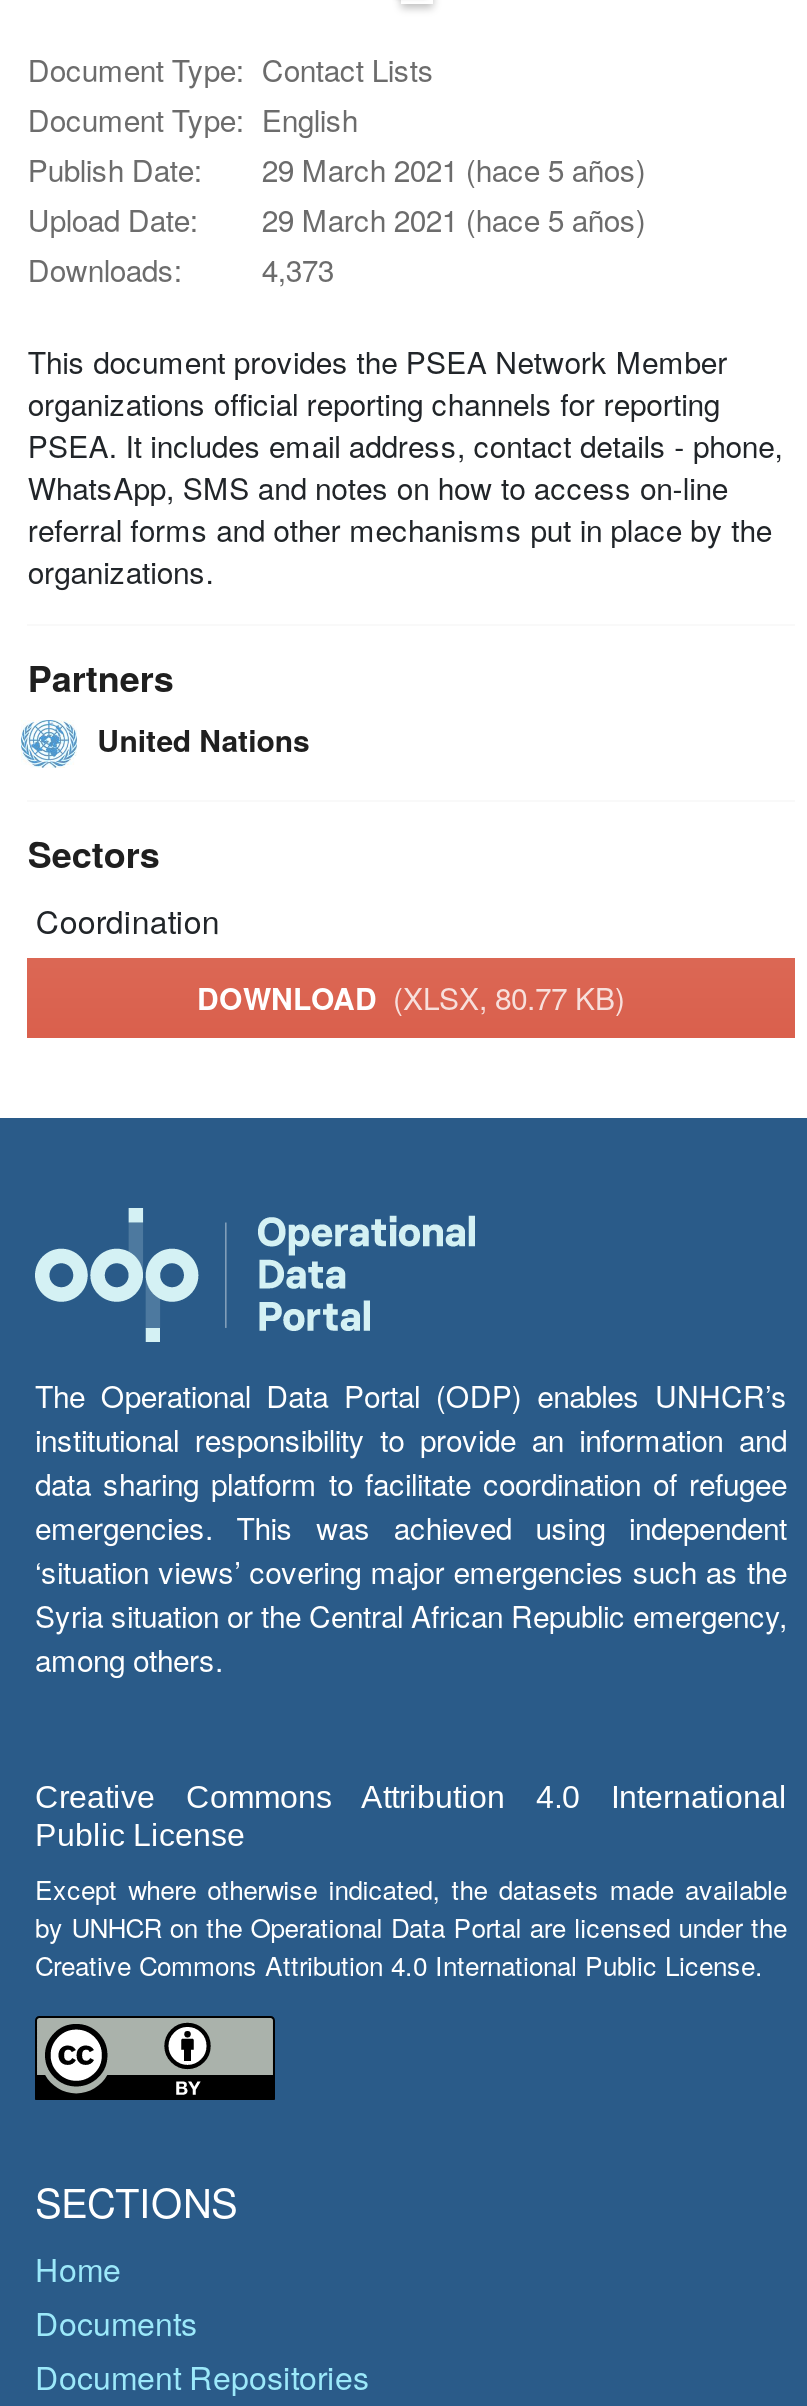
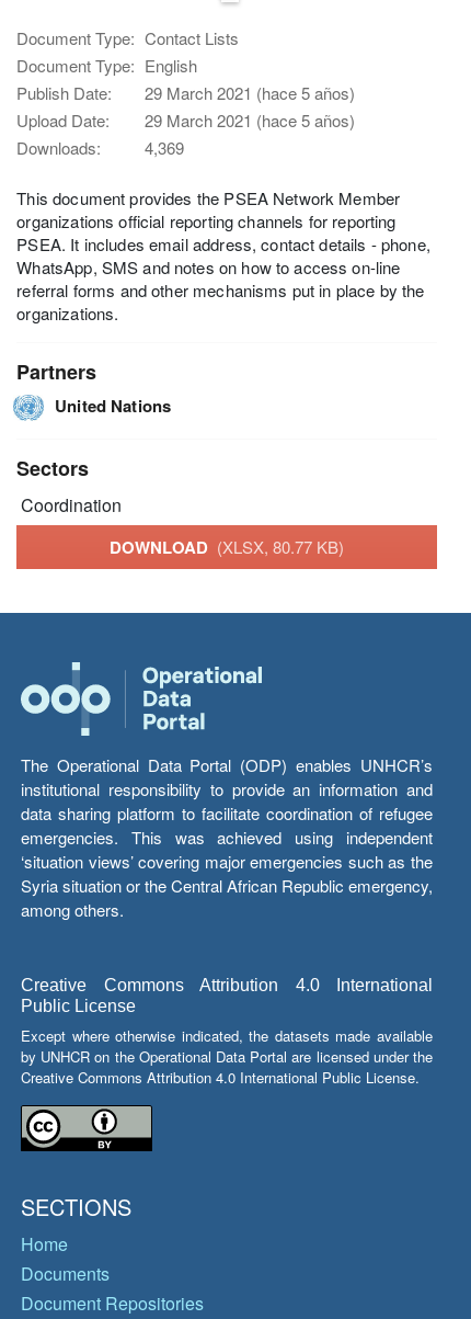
[28,248,334,290] Downloads: 4,373 -> [17,136,184,159] Downloads: 4,369

